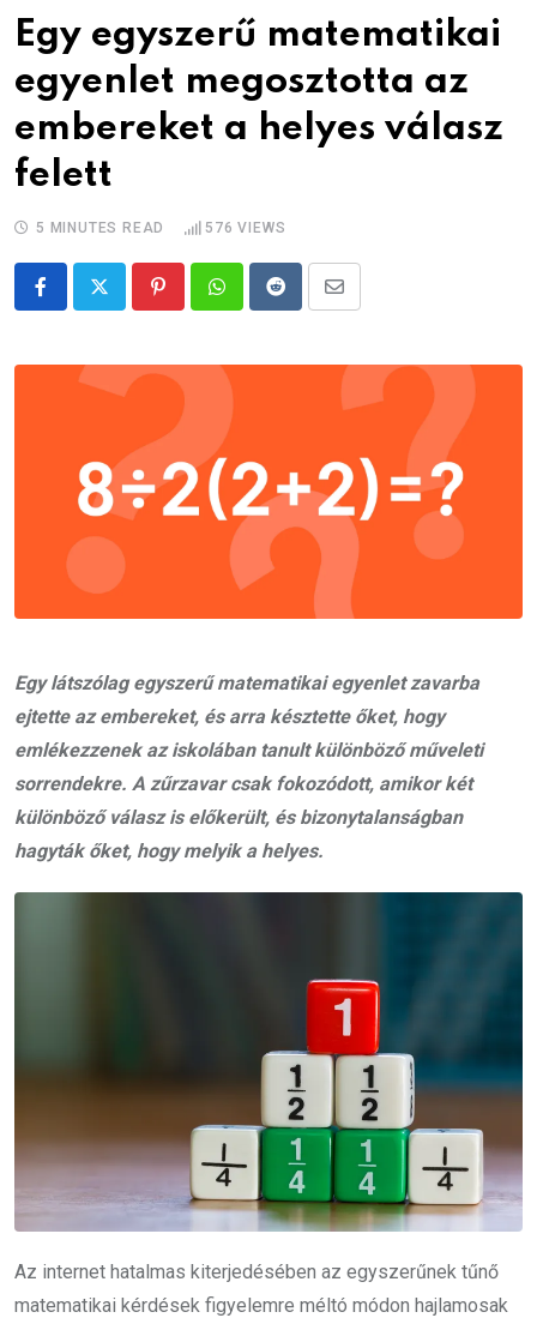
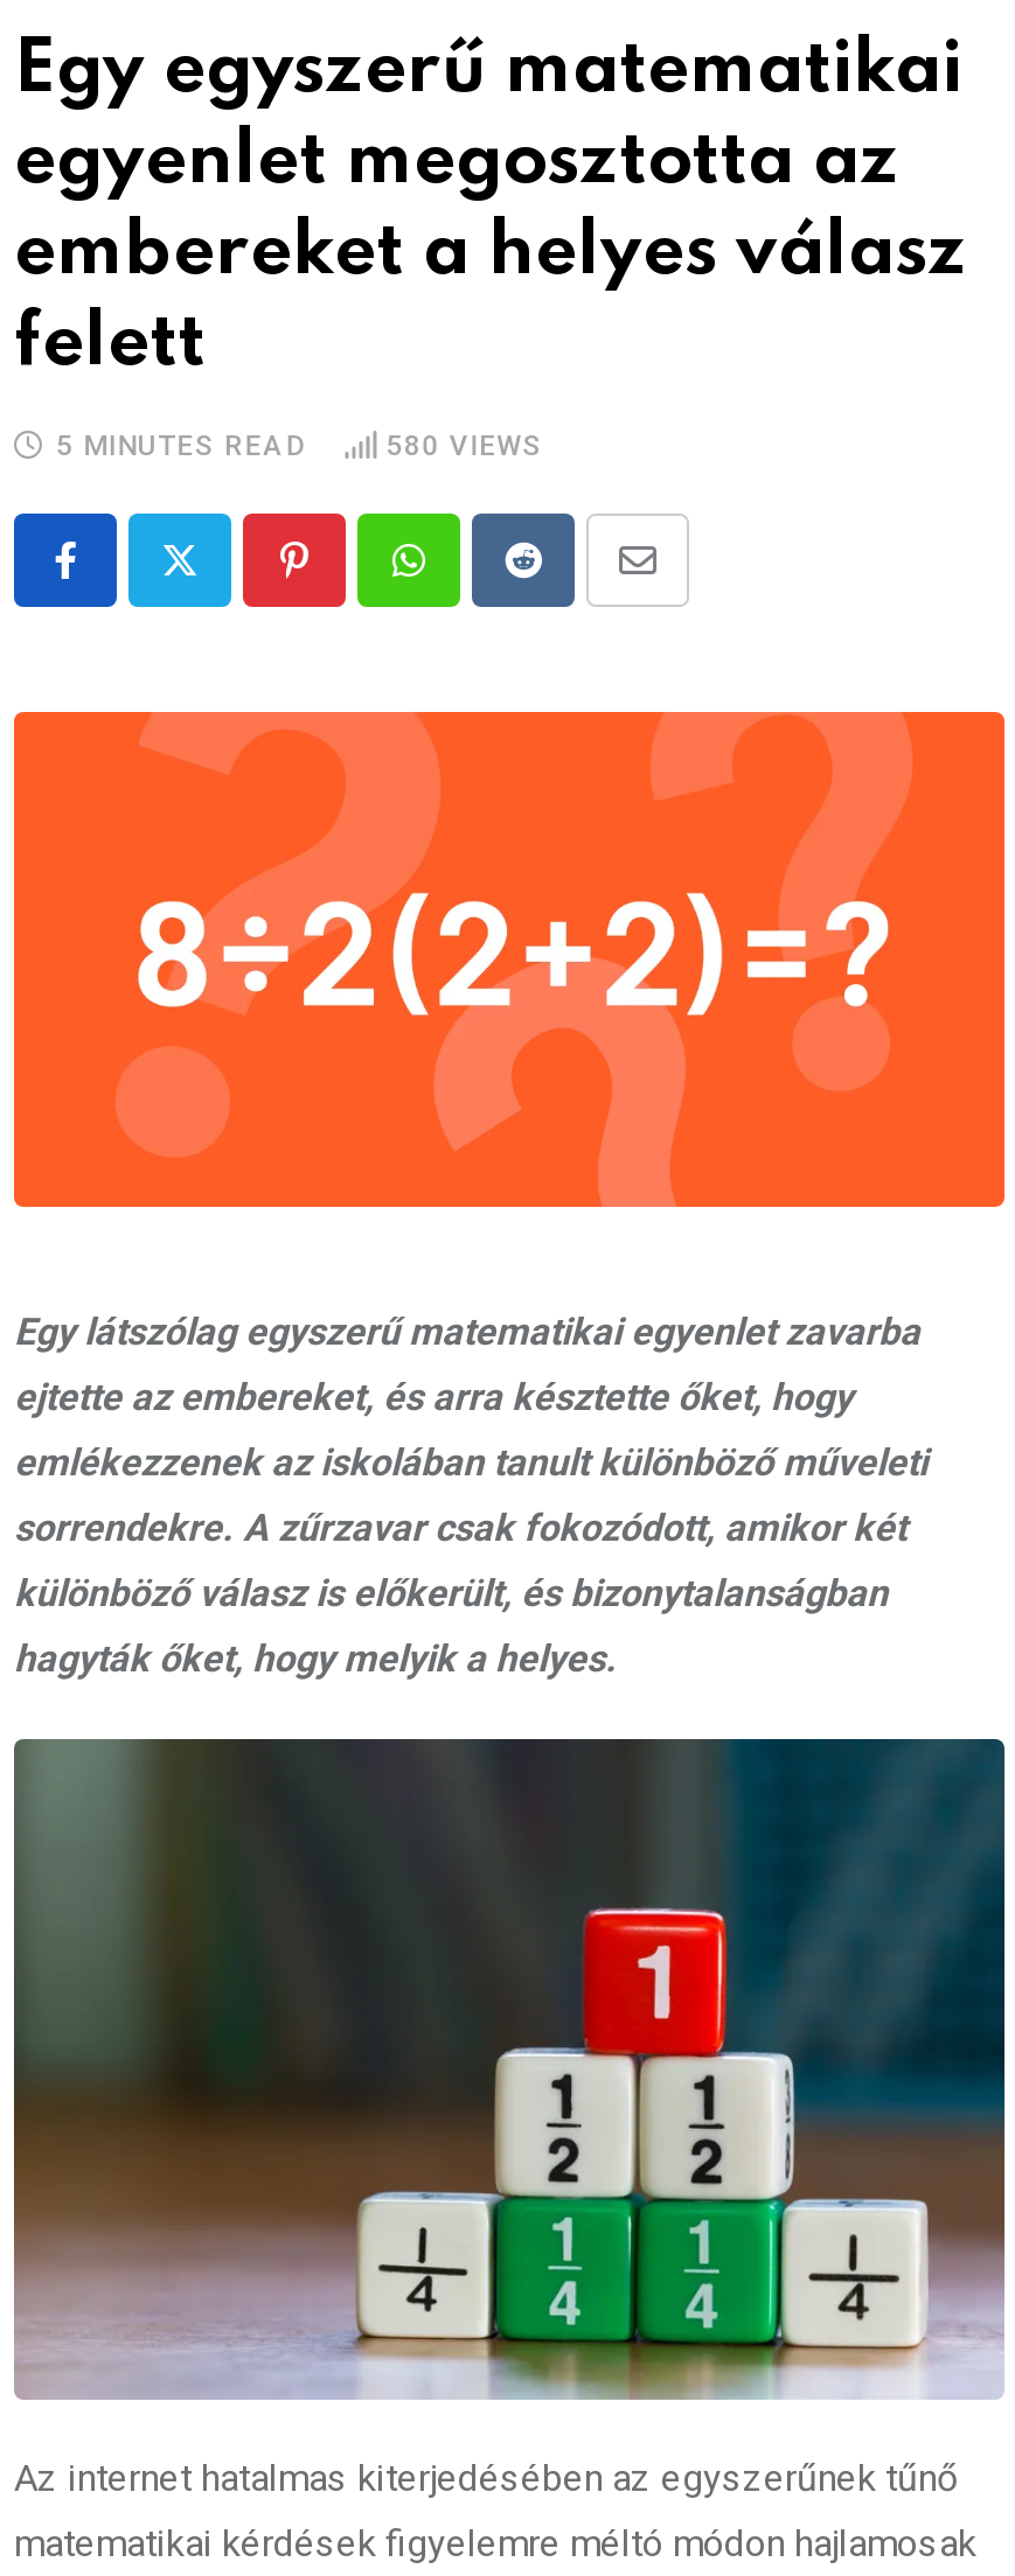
[205,219,286,236] 576 VIEWS -> [386,430,543,462] 580 VIEWS

